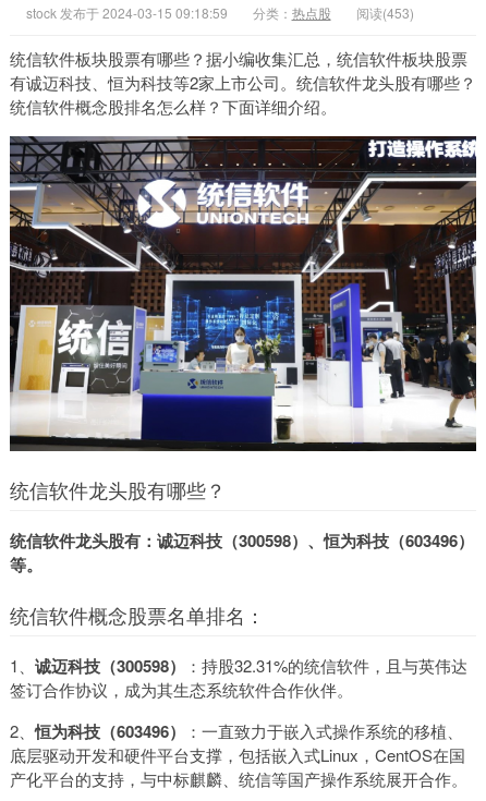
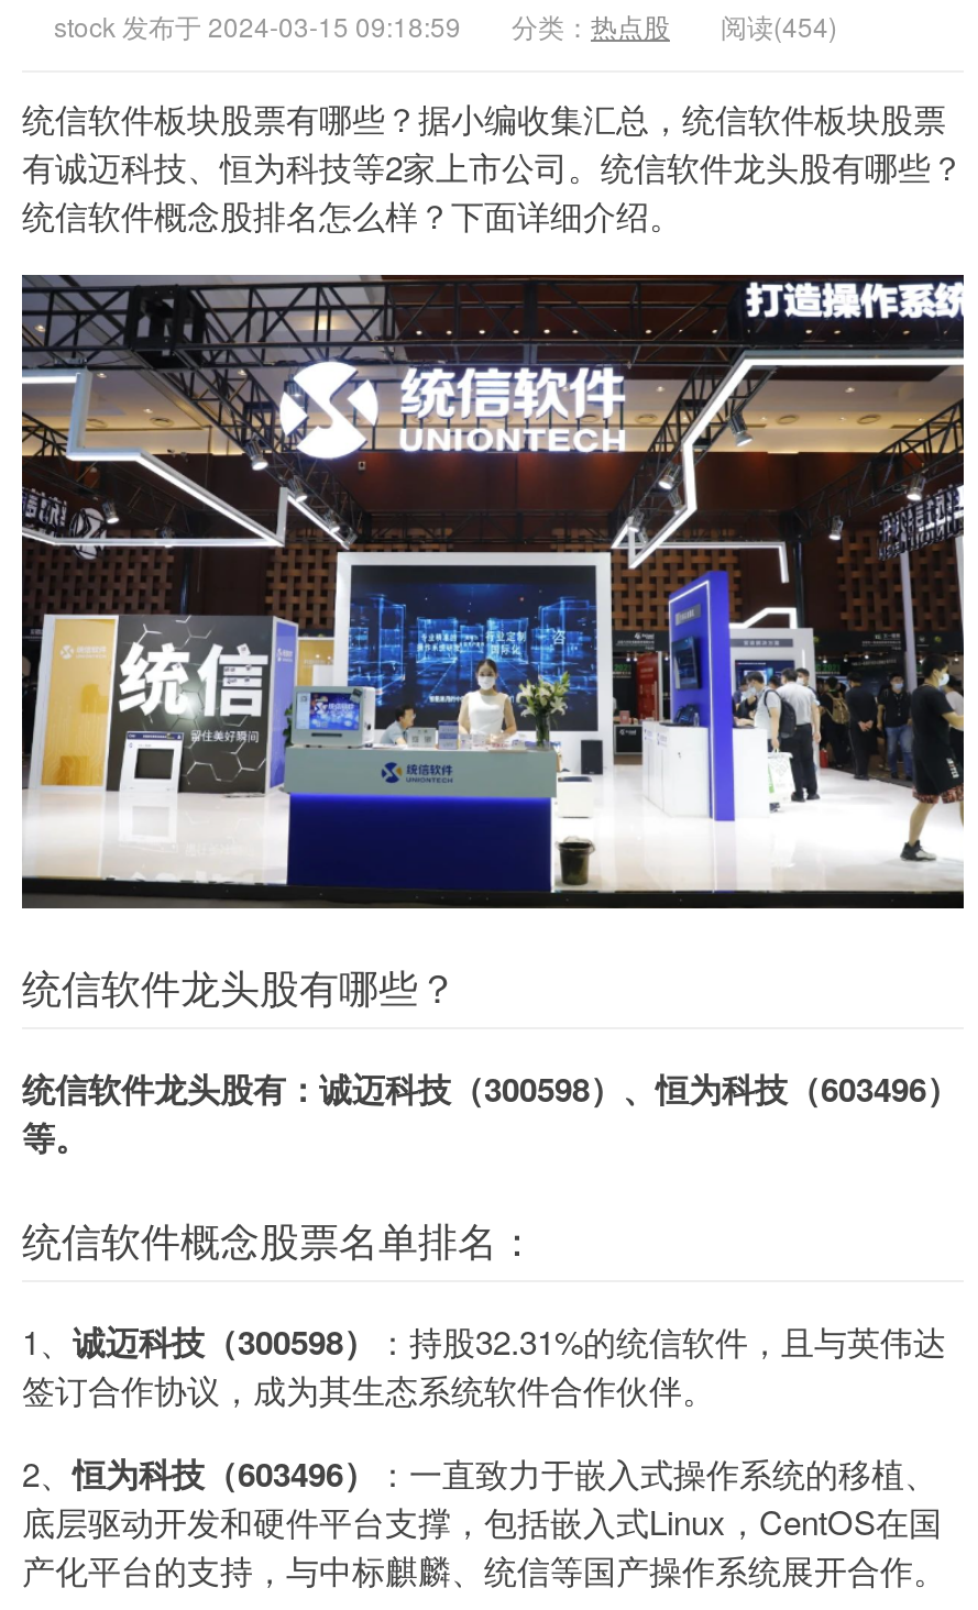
[356,3,414,22] 阅读(453) -> [721,7,837,44] 阅读(454)

